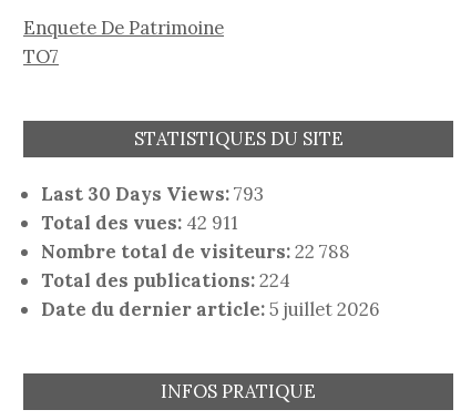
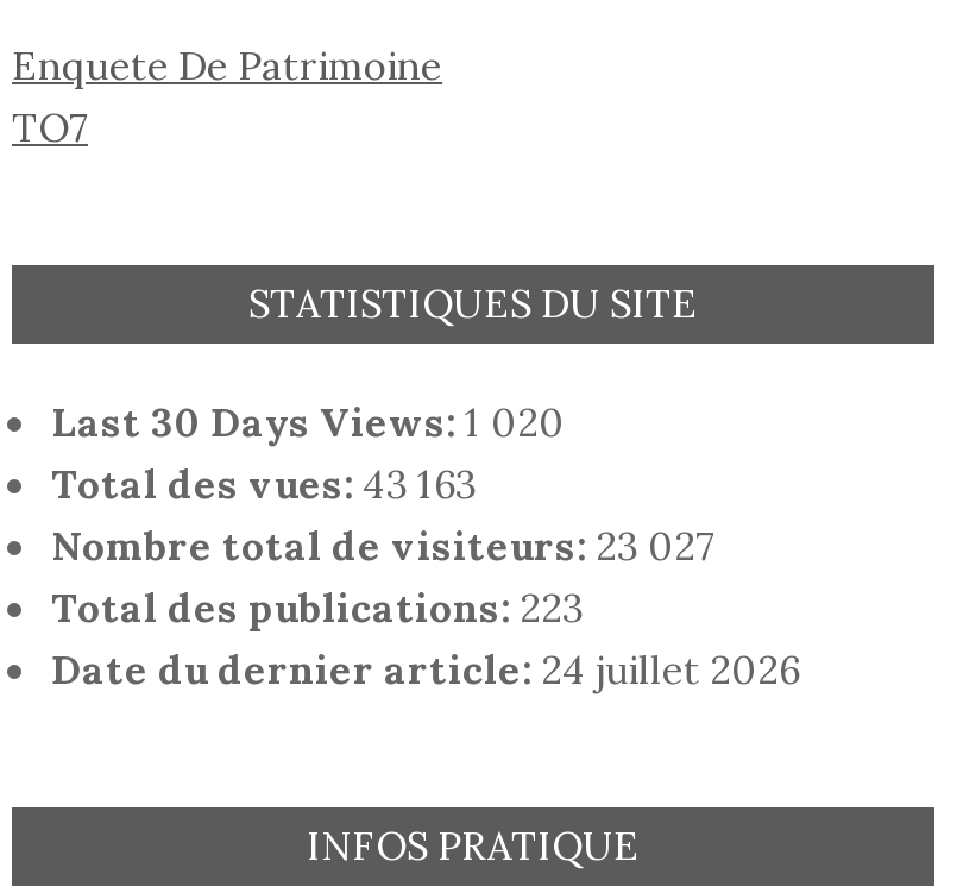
[42,182,264,206] Last 30 Days Views: 793 -> [51,396,565,448] Last 30 Days Views: 1 020
[42,211,239,235] Total des vues: 42 911 -> [51,458,477,510] Total des vues: 43 163
[42,239,351,264] Nombre total de visiteurs: 22 788 -> [51,520,714,572] Nombre total de visiteurs: 23 027
[42,268,291,293] Total des publications: 224 -> [51,581,584,634] Total des publications: 223
[42,297,380,321] Date du dernier article: 5 juillet 2026 -> [51,643,800,696] Date du dernier article: 24 juillet 2026

